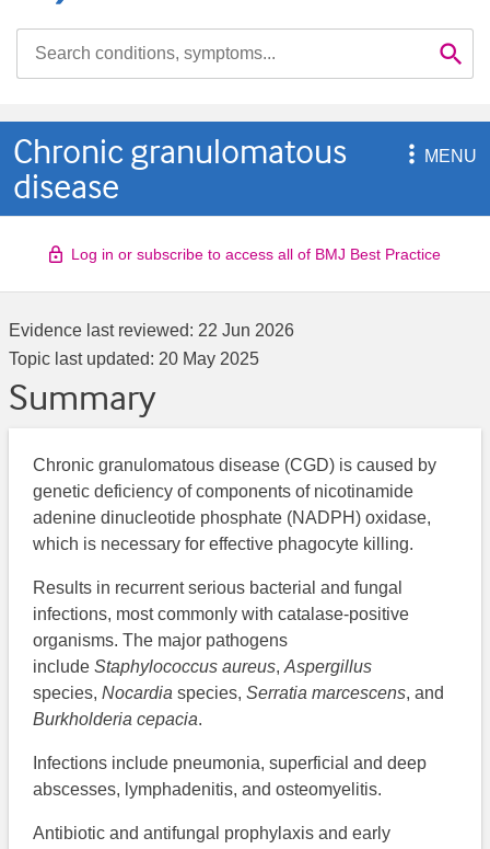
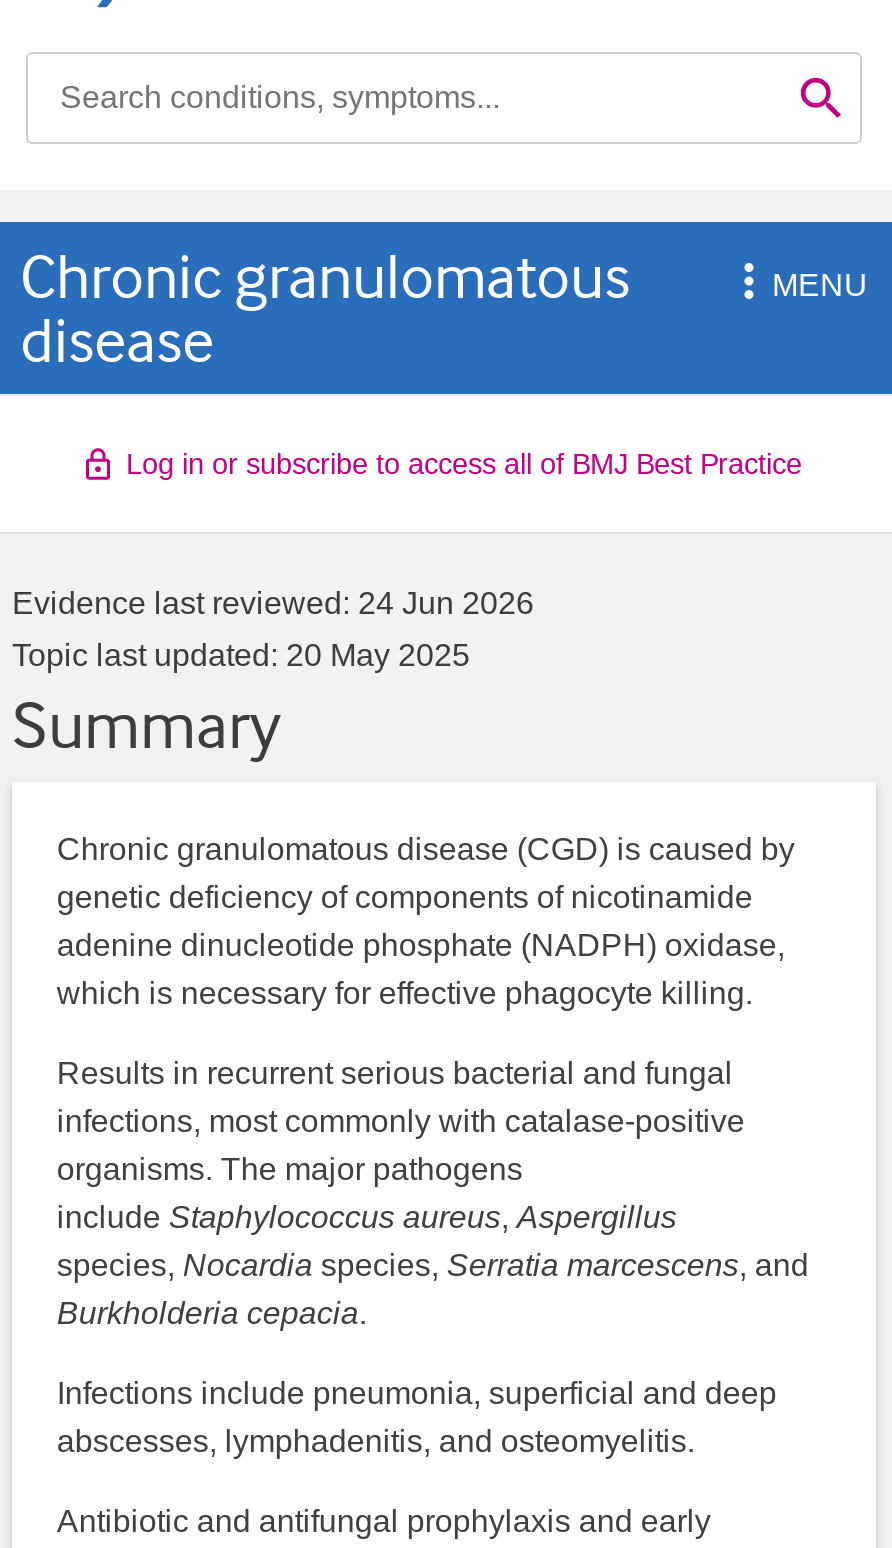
[9,321,294,340] Evidence last reviewed: 22 Jun 2026 -> [12,586,534,620] Evidence last reviewed: 24 Jun 2026

